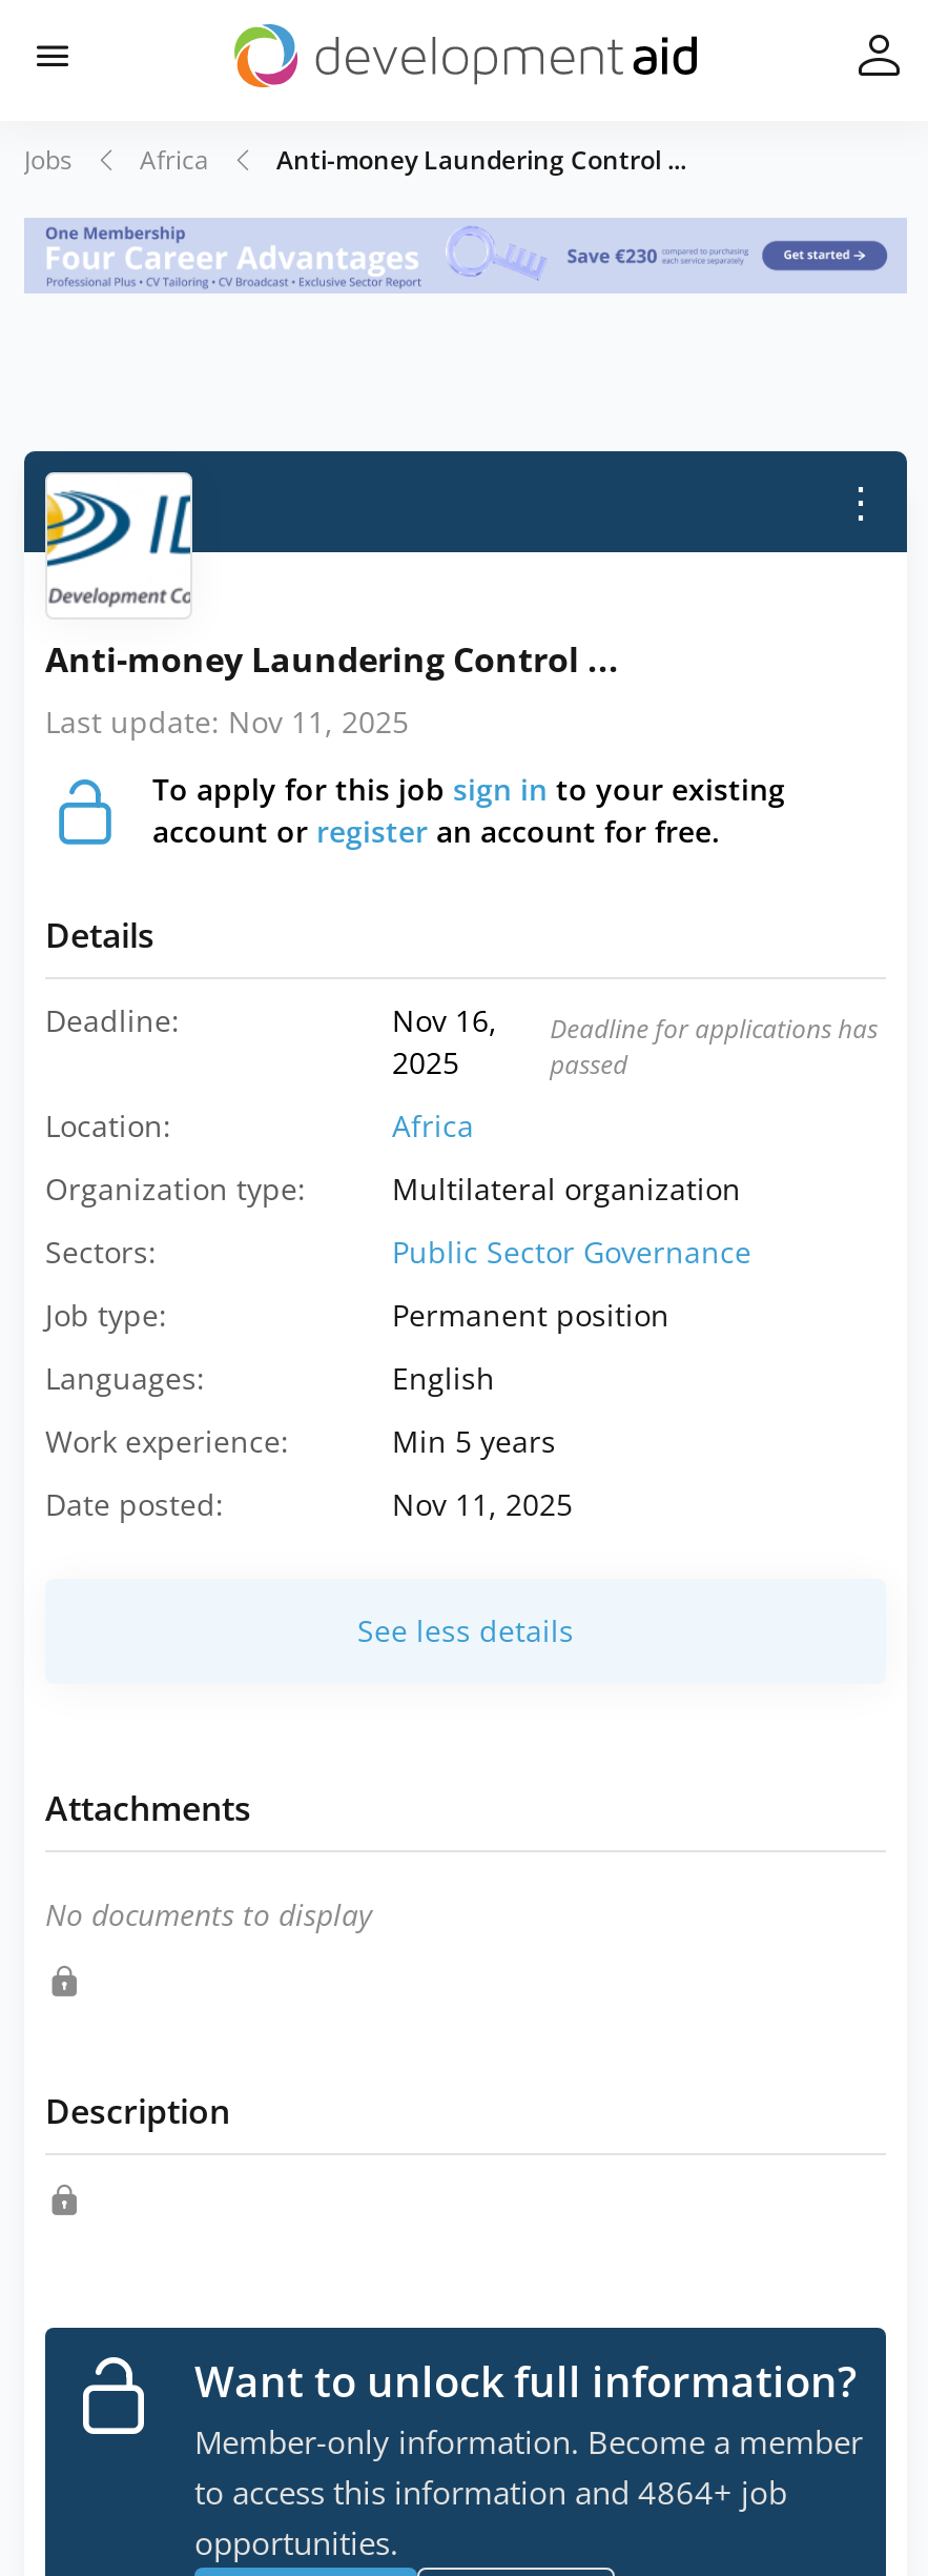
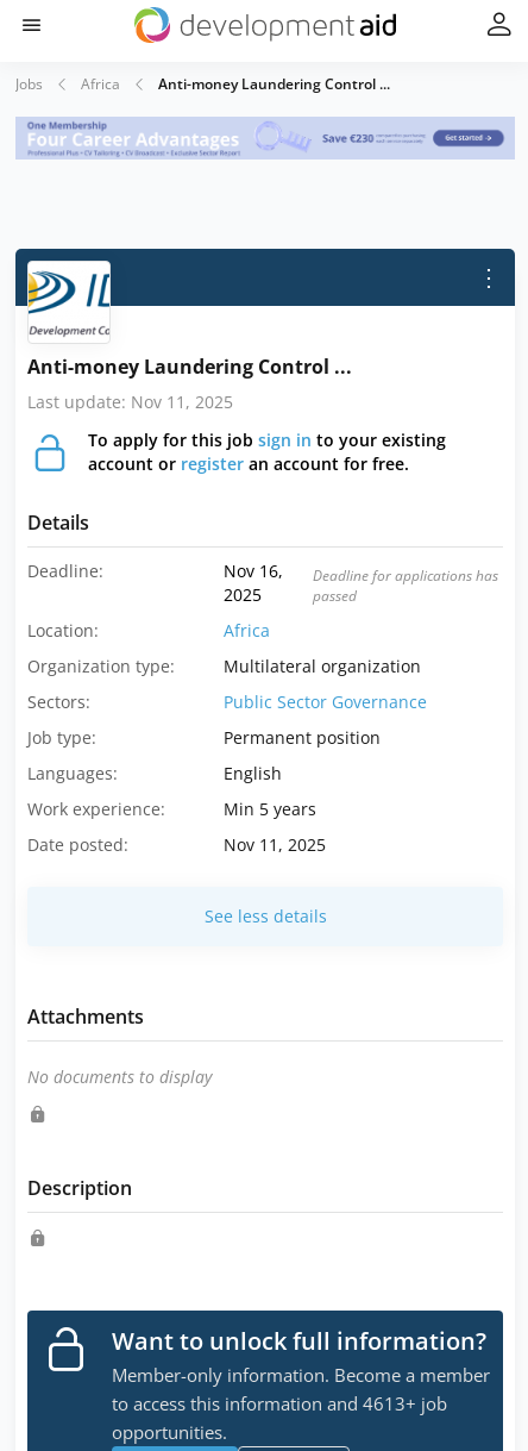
[194,2471,787,2513] to access this information and 4864+ job -> [112,1391,447,1415] to access this information and 4613+ job

